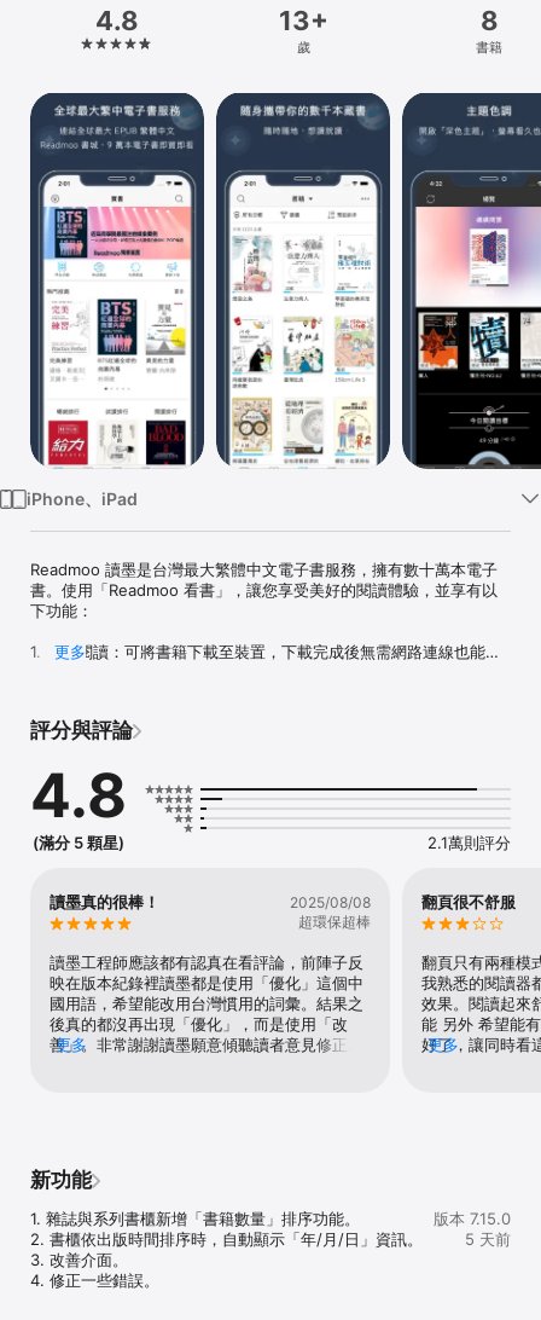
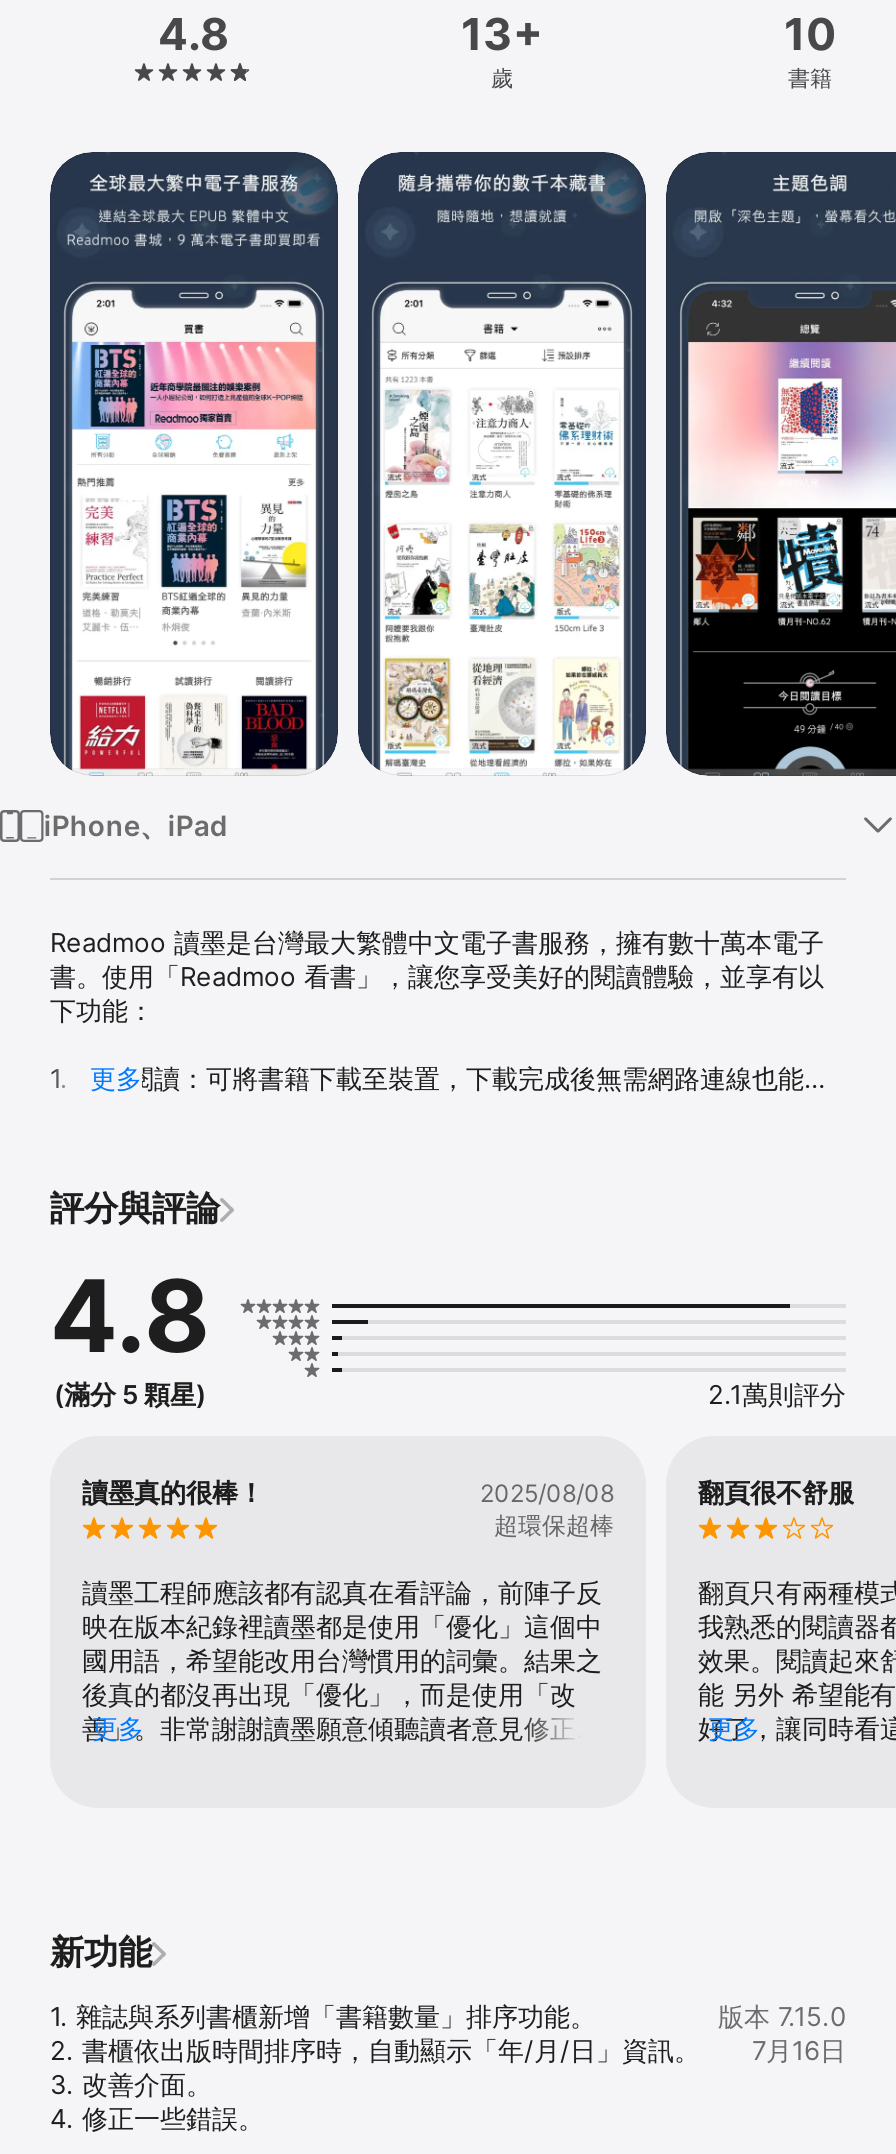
[480,5,498,36] 8 -> [784,8,836,60] 10
[465,1229,511,1248] 5 天前 -> [752,2034,846,2066] 7月16日

